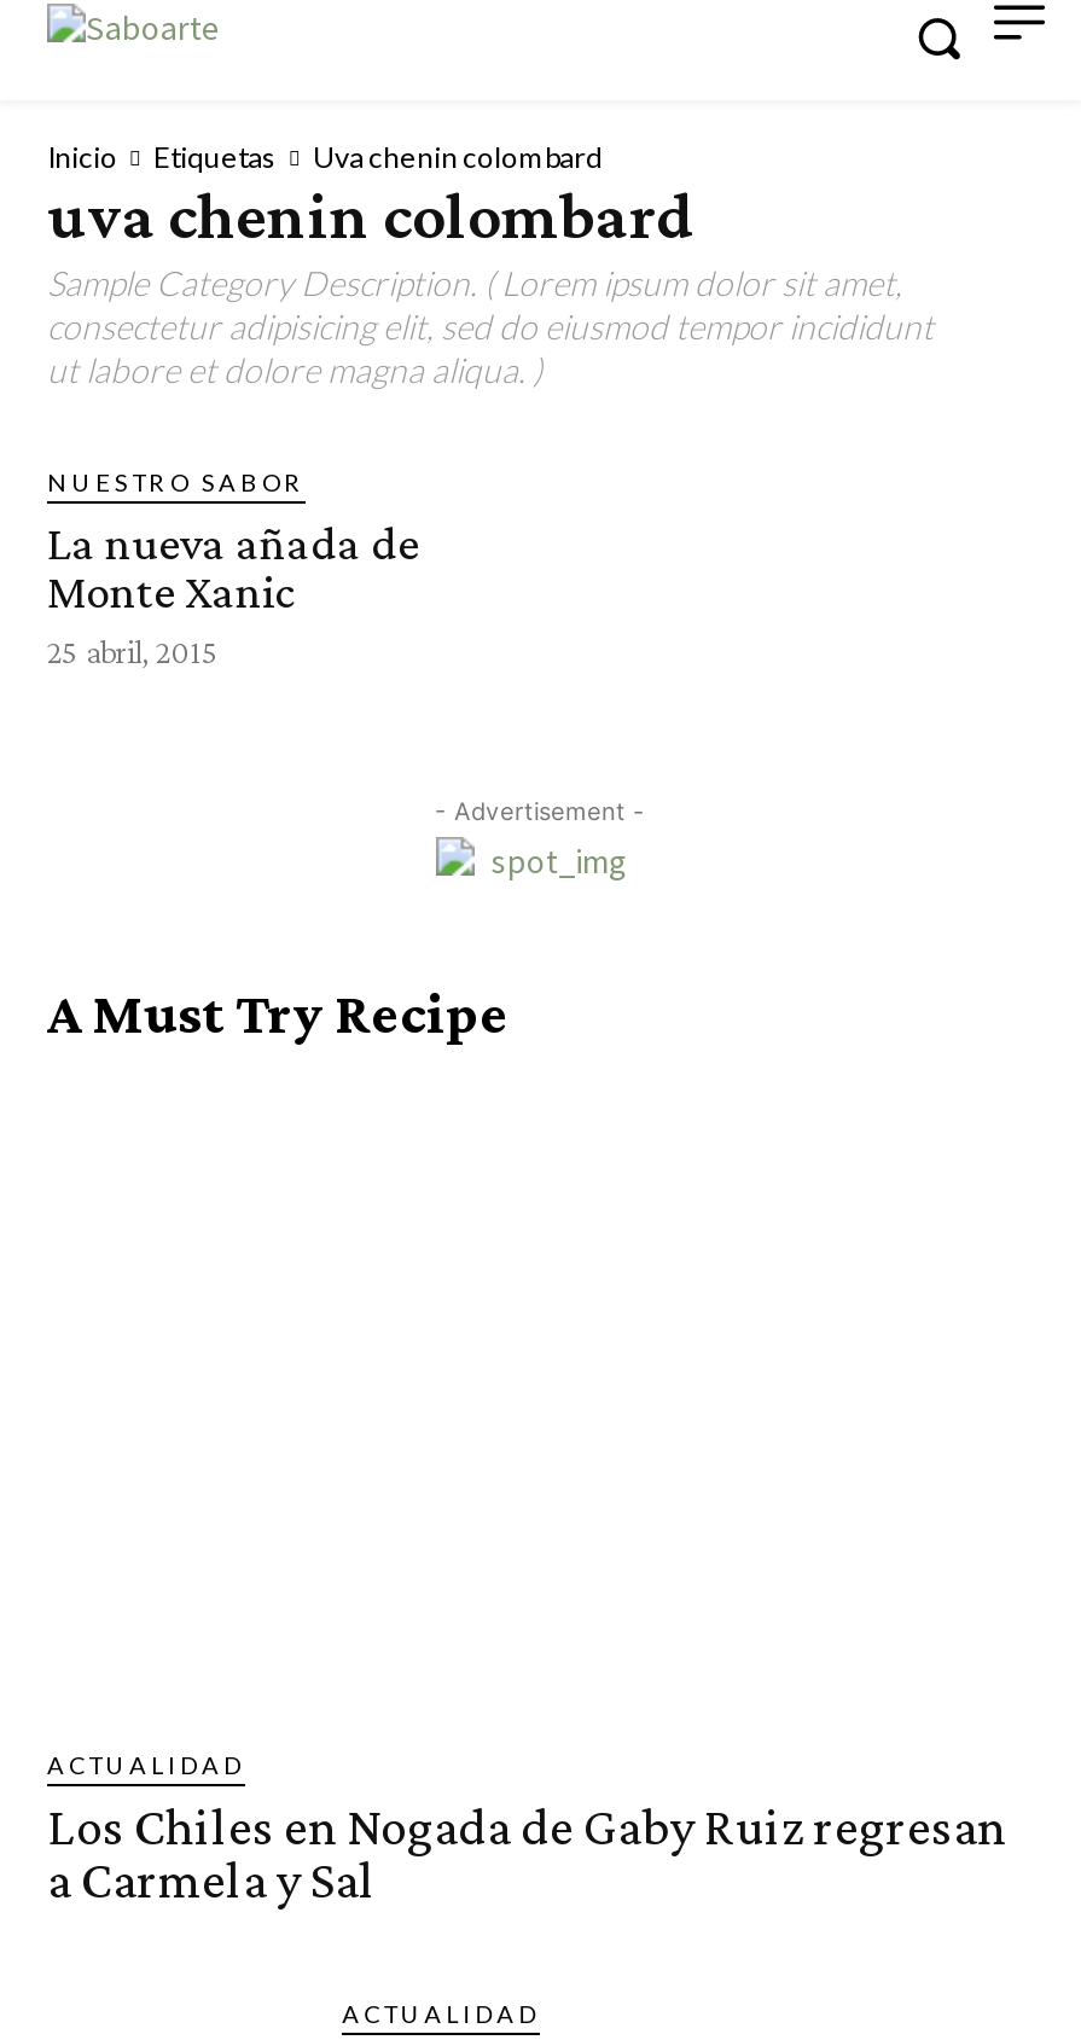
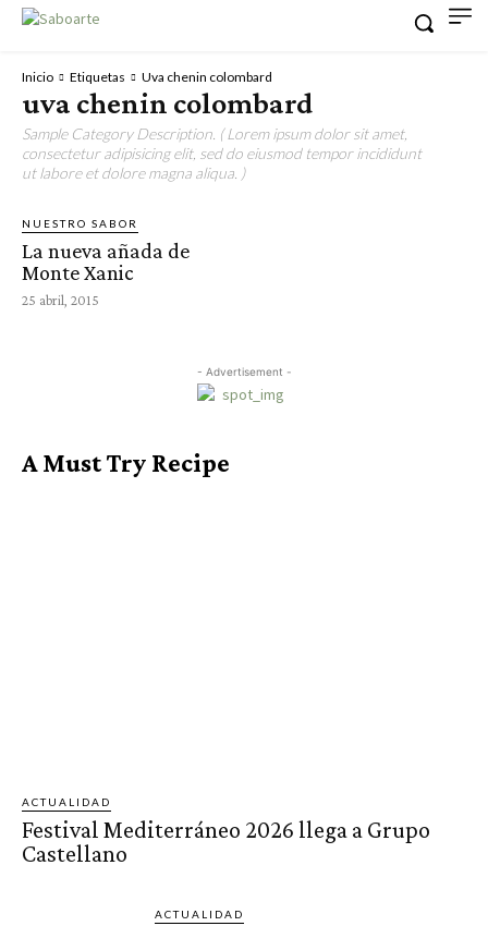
[47,1797,1006,1910] Los Chiles en Nogada de Gaby Ruiz regresan | a Carmela y Sal -> [22,816,430,867] Festival Mediterráneo 2026 llega a Grupo | Castellano

